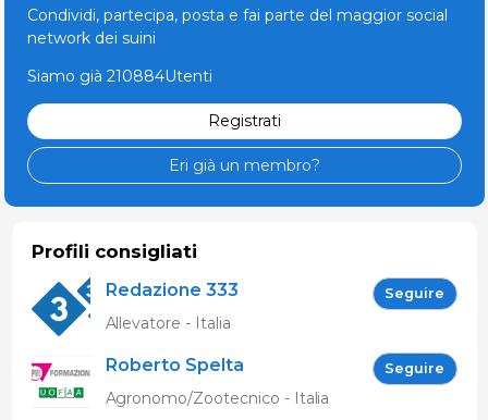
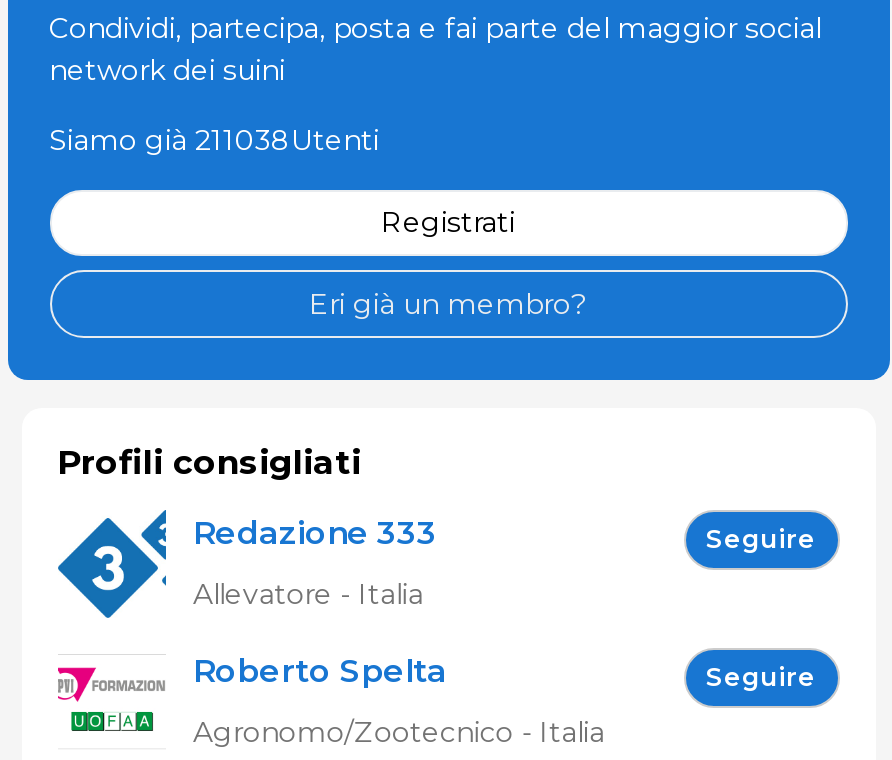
[27,66,212,86] Siamo già 210884Utenti -> [49,122,379,158] Siamo già 211038Utenti

